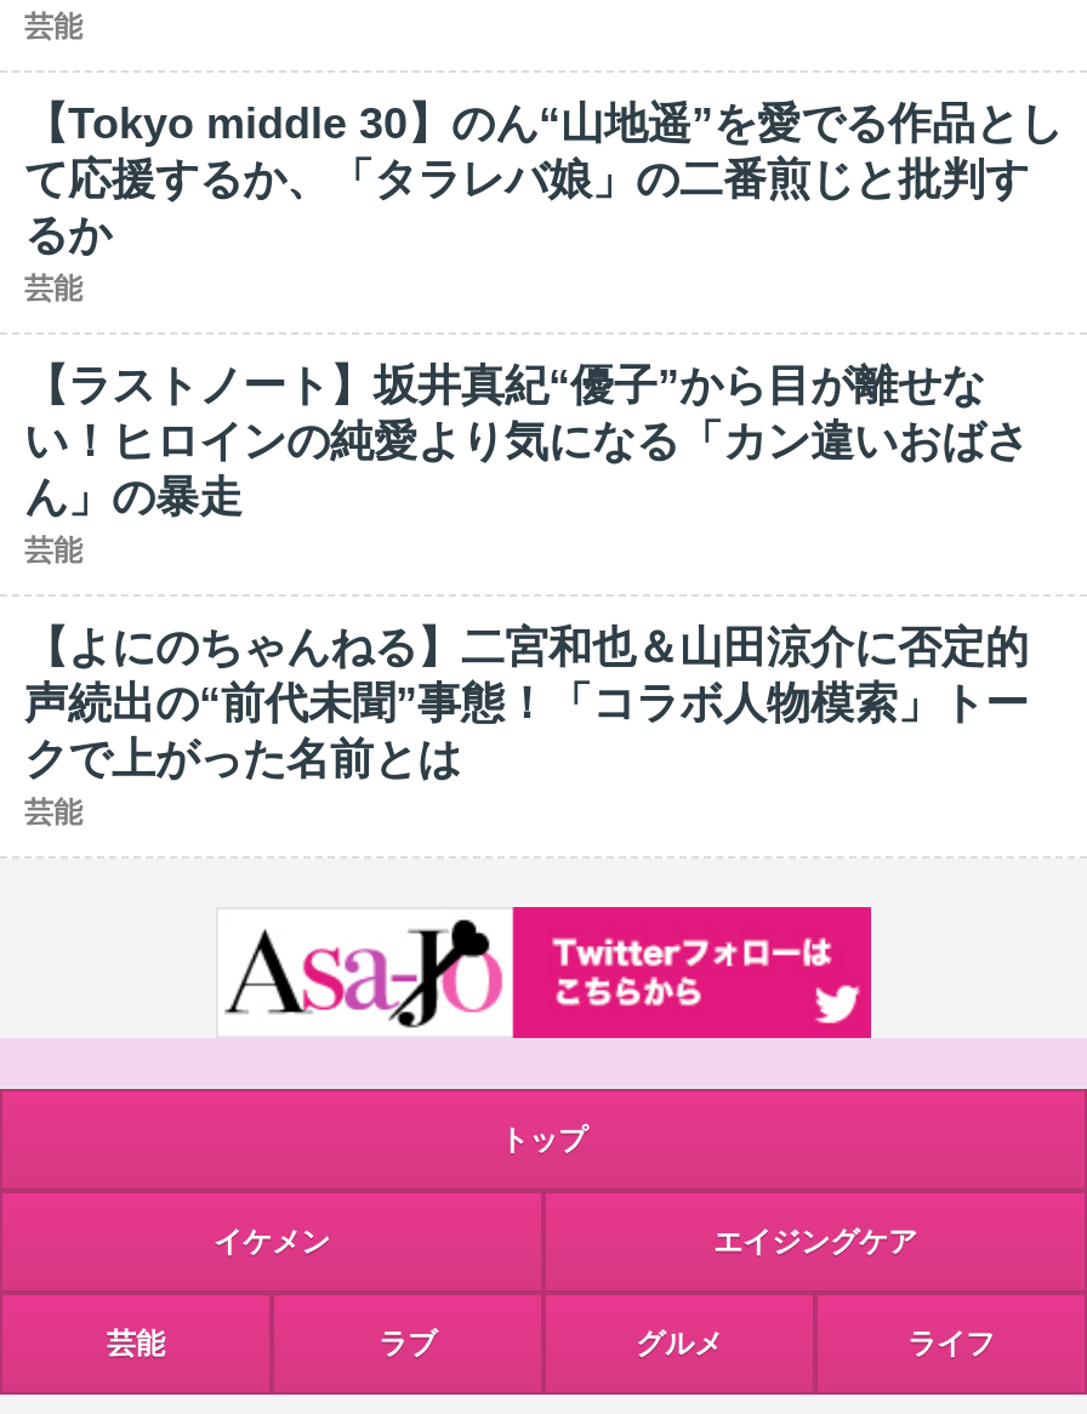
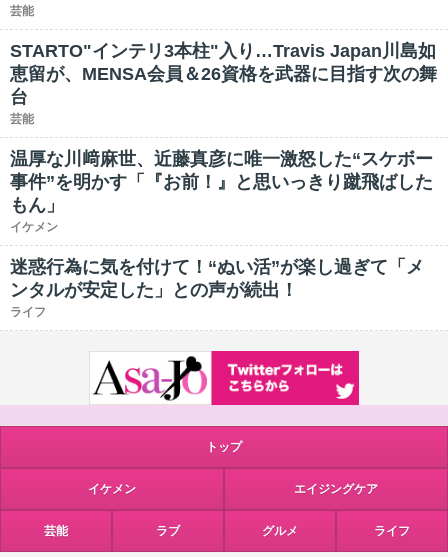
[24,99,1063,260] 【Tokyo middle 30】のん“山地遥”を愛でる作品とし | て応援するか、「タラレバ娘」の二番煎じと批判す | るか -> [10,41,437,107] STARTO"インテリ3本柱"入り…Travis Japan川島如 | 恵留が、MENSA会員＆26資格を武器に目指す次の舞 | 台
[24,361,1029,568] 【ラストノート】坂井真紀“優子”から目が離せな | い！ヒロインの純愛より気になる「カン違いおばさ | ん」の暴走 | 芸能 -> [10,149,433,234] 温厚な川﨑麻世、近藤真彦に唯一激怒した“スケボー | 事件”を明かす「『お前！』と思いっきり蹴飛ばした | もん」 | イケメン
[24,623,1029,829] 【よにのちゃんねる】二宮和也＆山田涼介に否定的 | 声続出の“前代未聞”事態！「コラボ人物模索」トー | クで上がった名前とは | 芸能 -> [10,257,424,319] 迷惑行為に気を付けて！“ぬい活”が楽し過ぎて「メ | ンタルが安定した」との声が続出！ | ライフ

